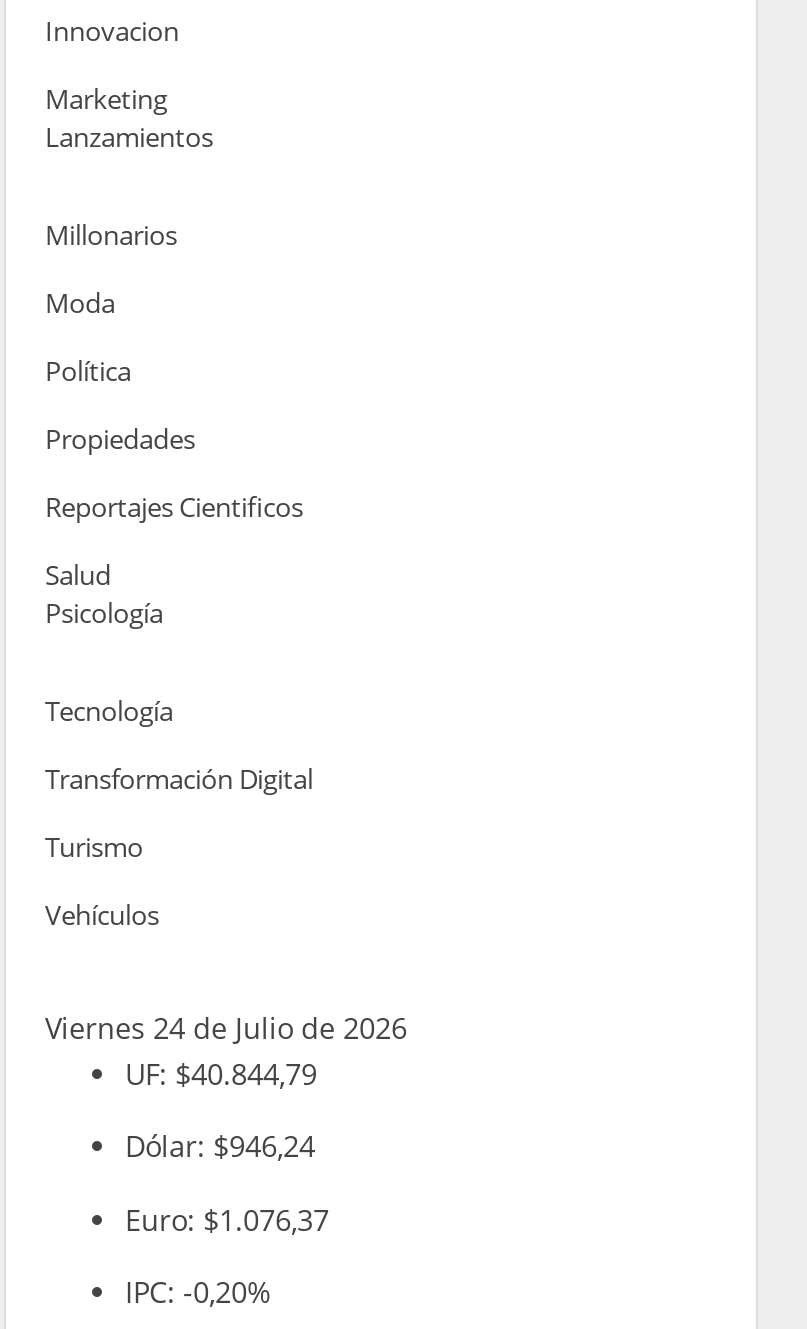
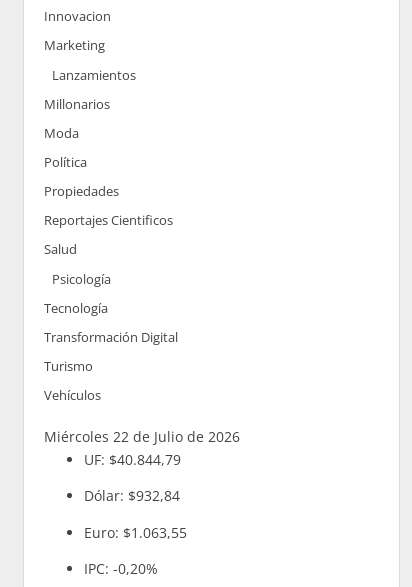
[45,1009,407,1047] Viernes 24 de Julio de 2026 -> [43,427,239,446] Miércoles 22 de Julio de 2026
[125,1128,315,1166] Dólar: $946,24 -> [83,486,179,505] Dólar: $932,84
[125,1201,329,1239] Euro: $1.076,37 -> [83,523,186,542] Euro: $1.063,55

